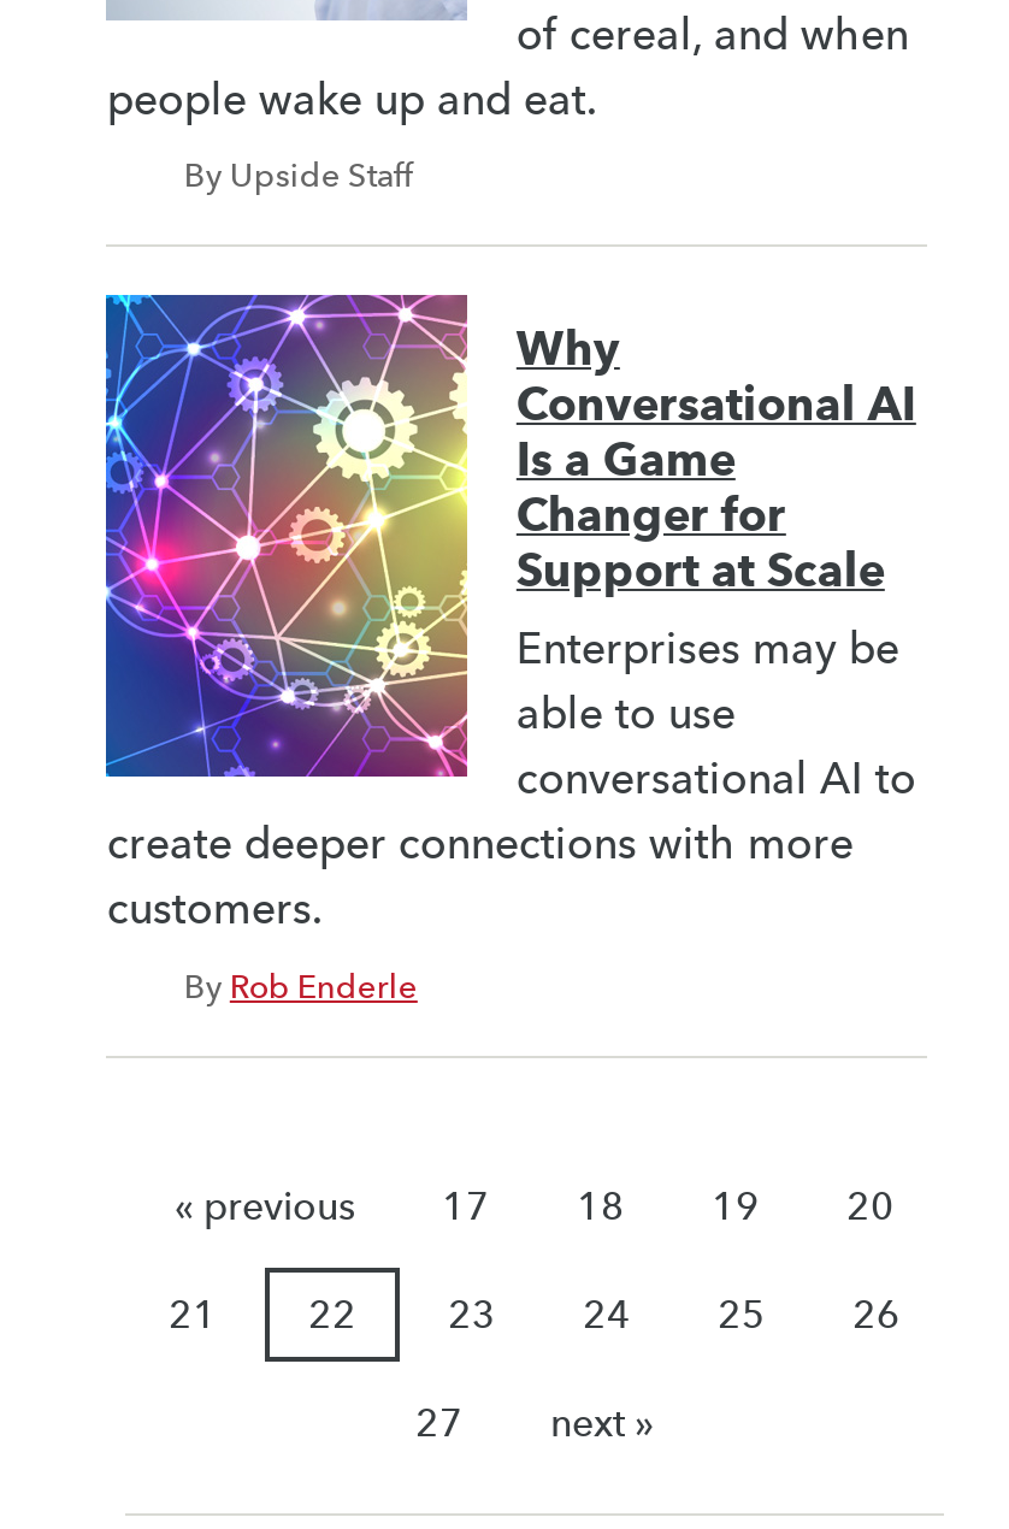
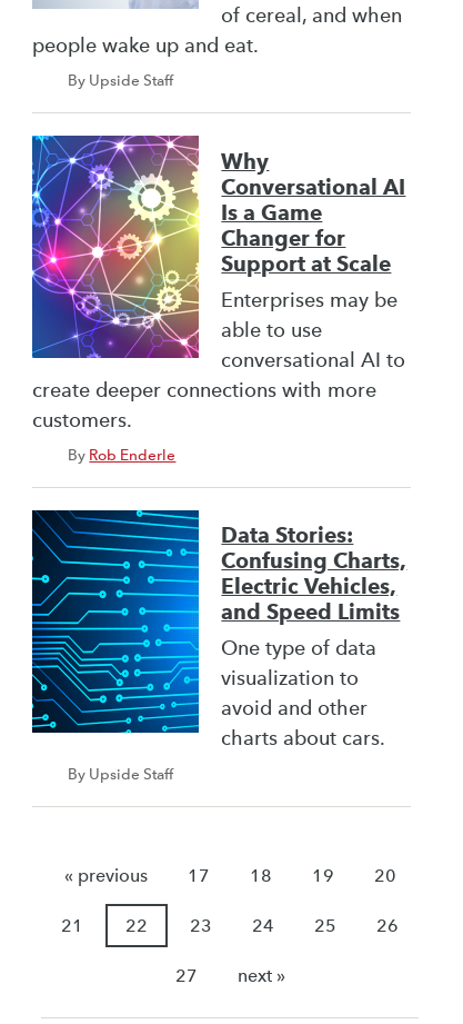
none -> [31,509,407,783] [image] | Data Stories: | Confusing Charts, | Electric Vehicles, | and Speed Limits | One type of data | visualization to | avoid and other | charts about cars. | By Upside Staff

